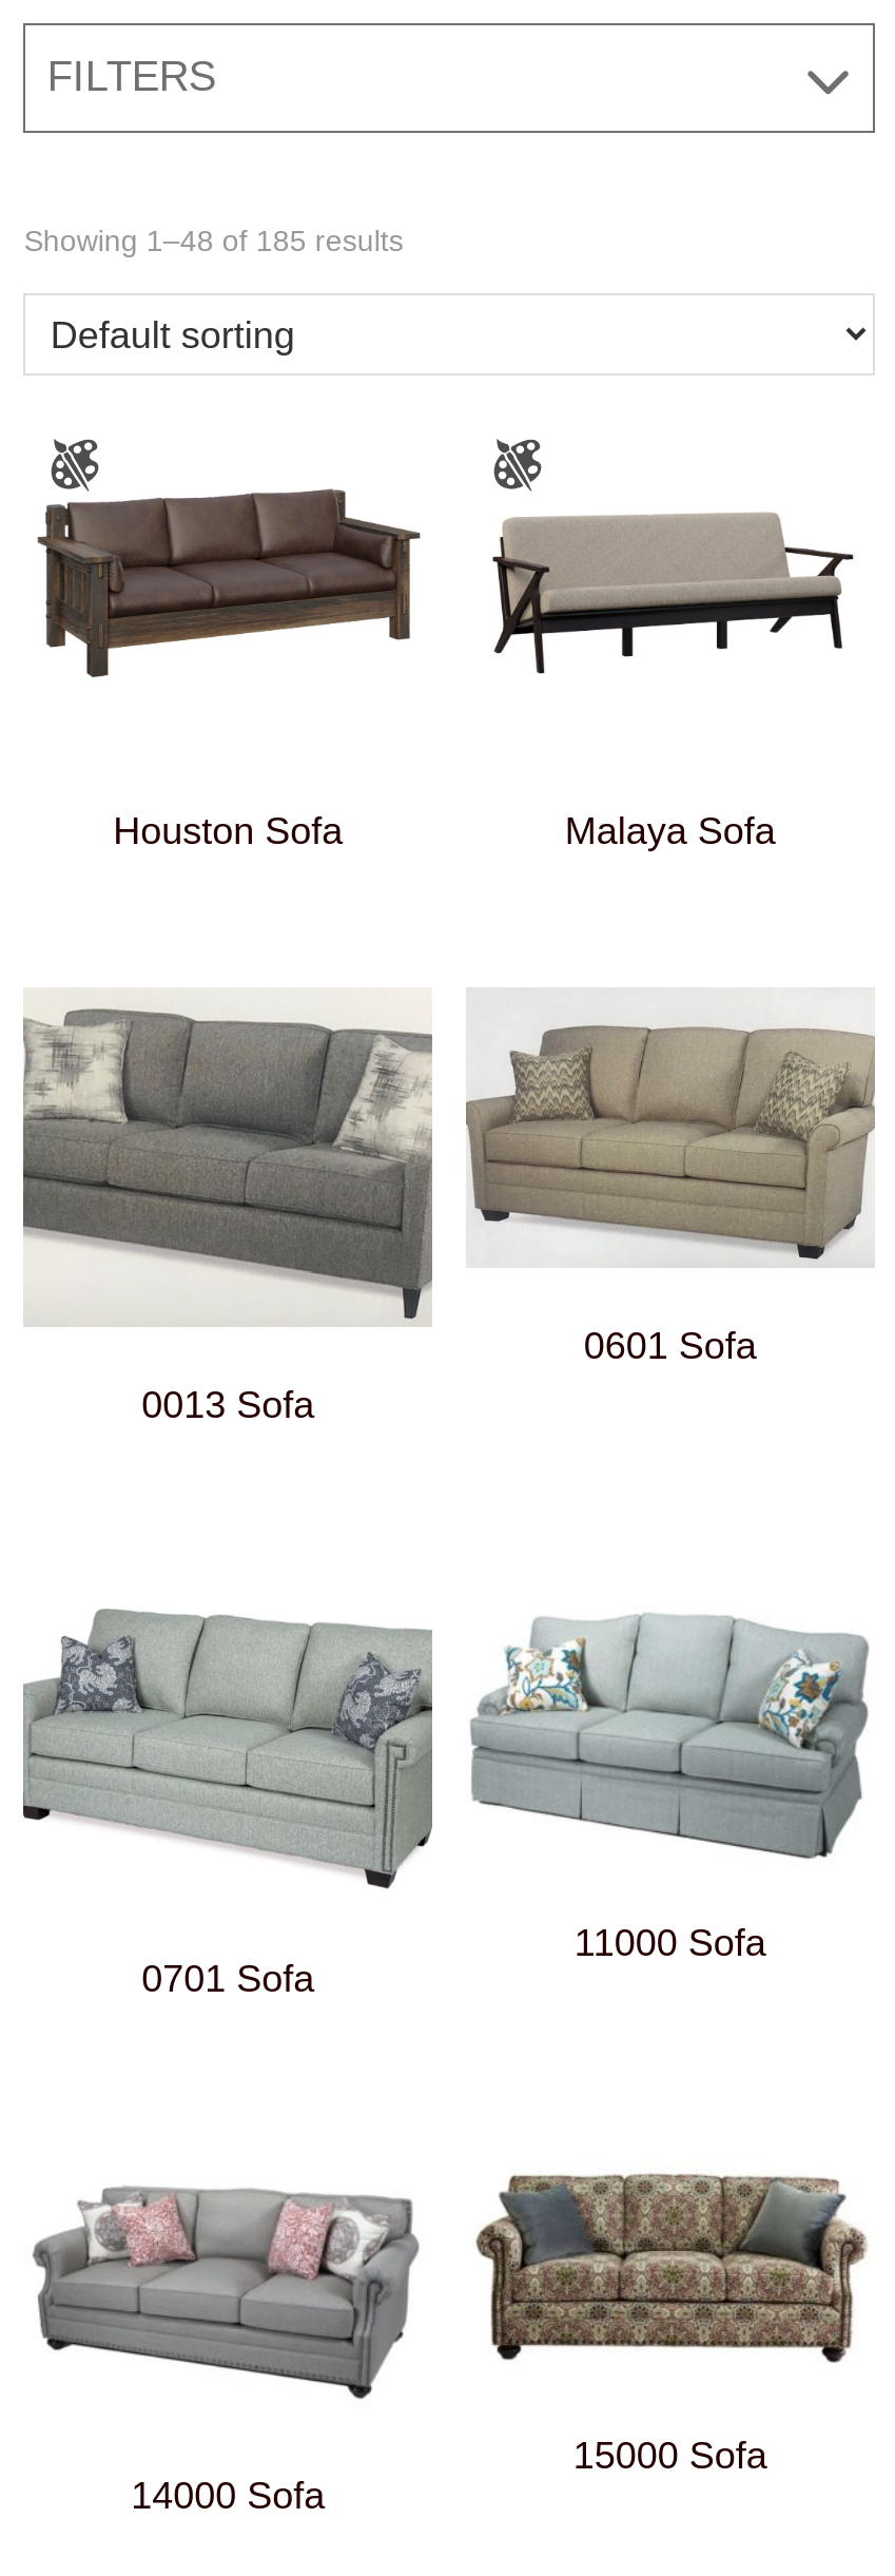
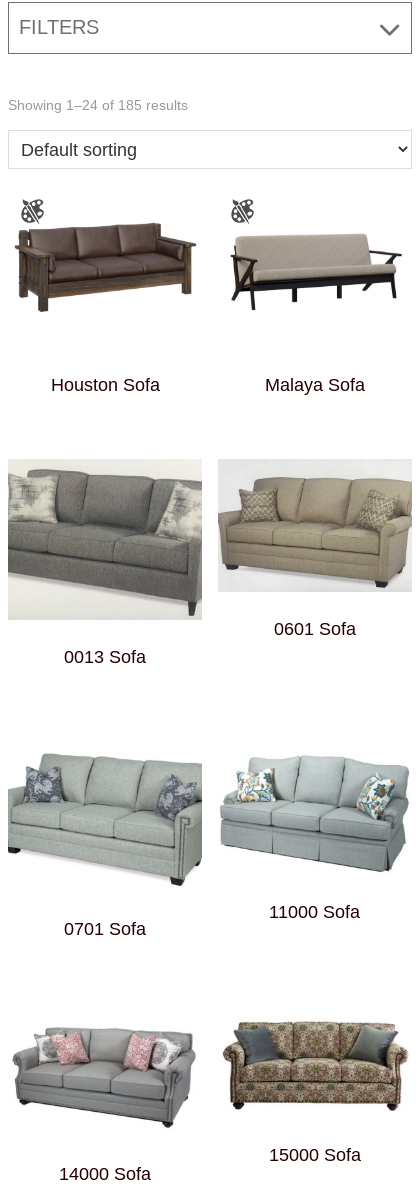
[24,224,404,257] Showing 1–48 of 185 results -> [8,97,188,113] Showing 1–24 of 185 results

